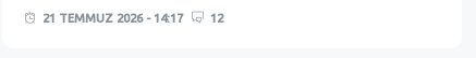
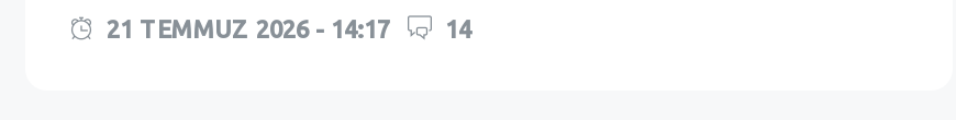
[39,12,223,25] 21 TEMMUZ 2026 - 14:17 12 -> [100,15,471,42] 21 TEMMUZ 2026 - 14:17 14

